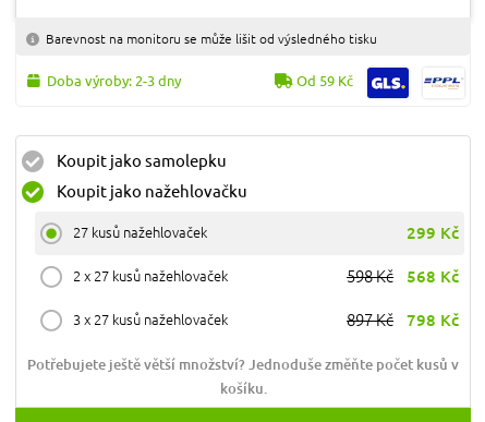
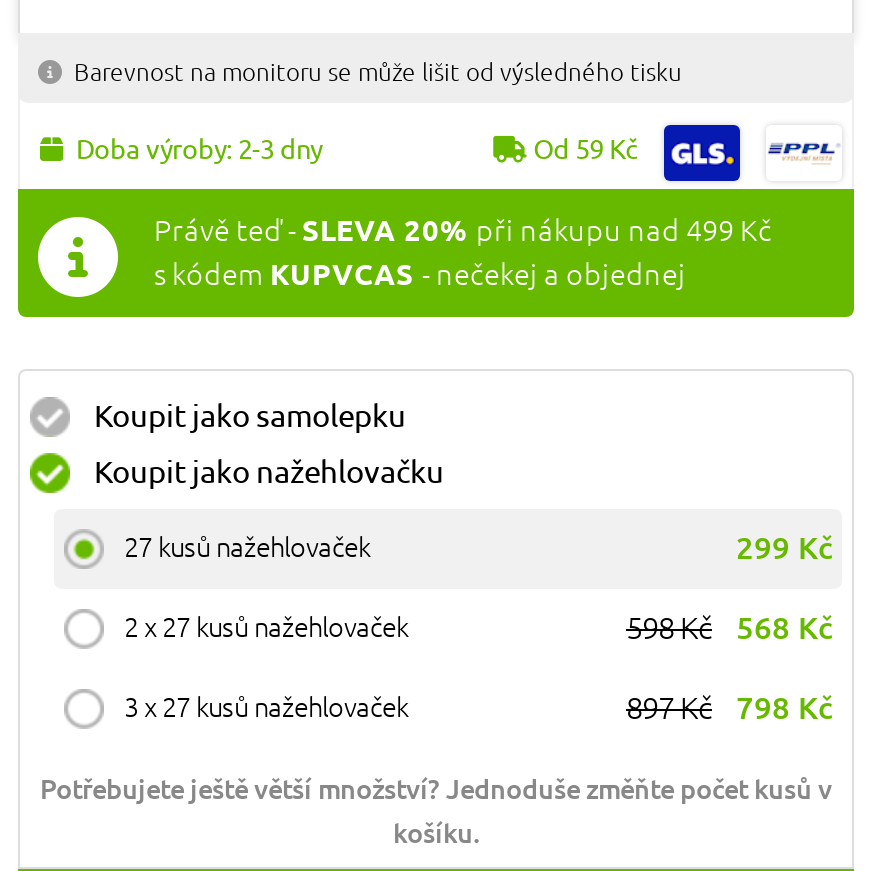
none -> [16,187,856,319] [image] | Právě teď - SLEVA 20% při nákupu nad 499 Kč | s kódem KUPVCAS - nečekej a objednej

